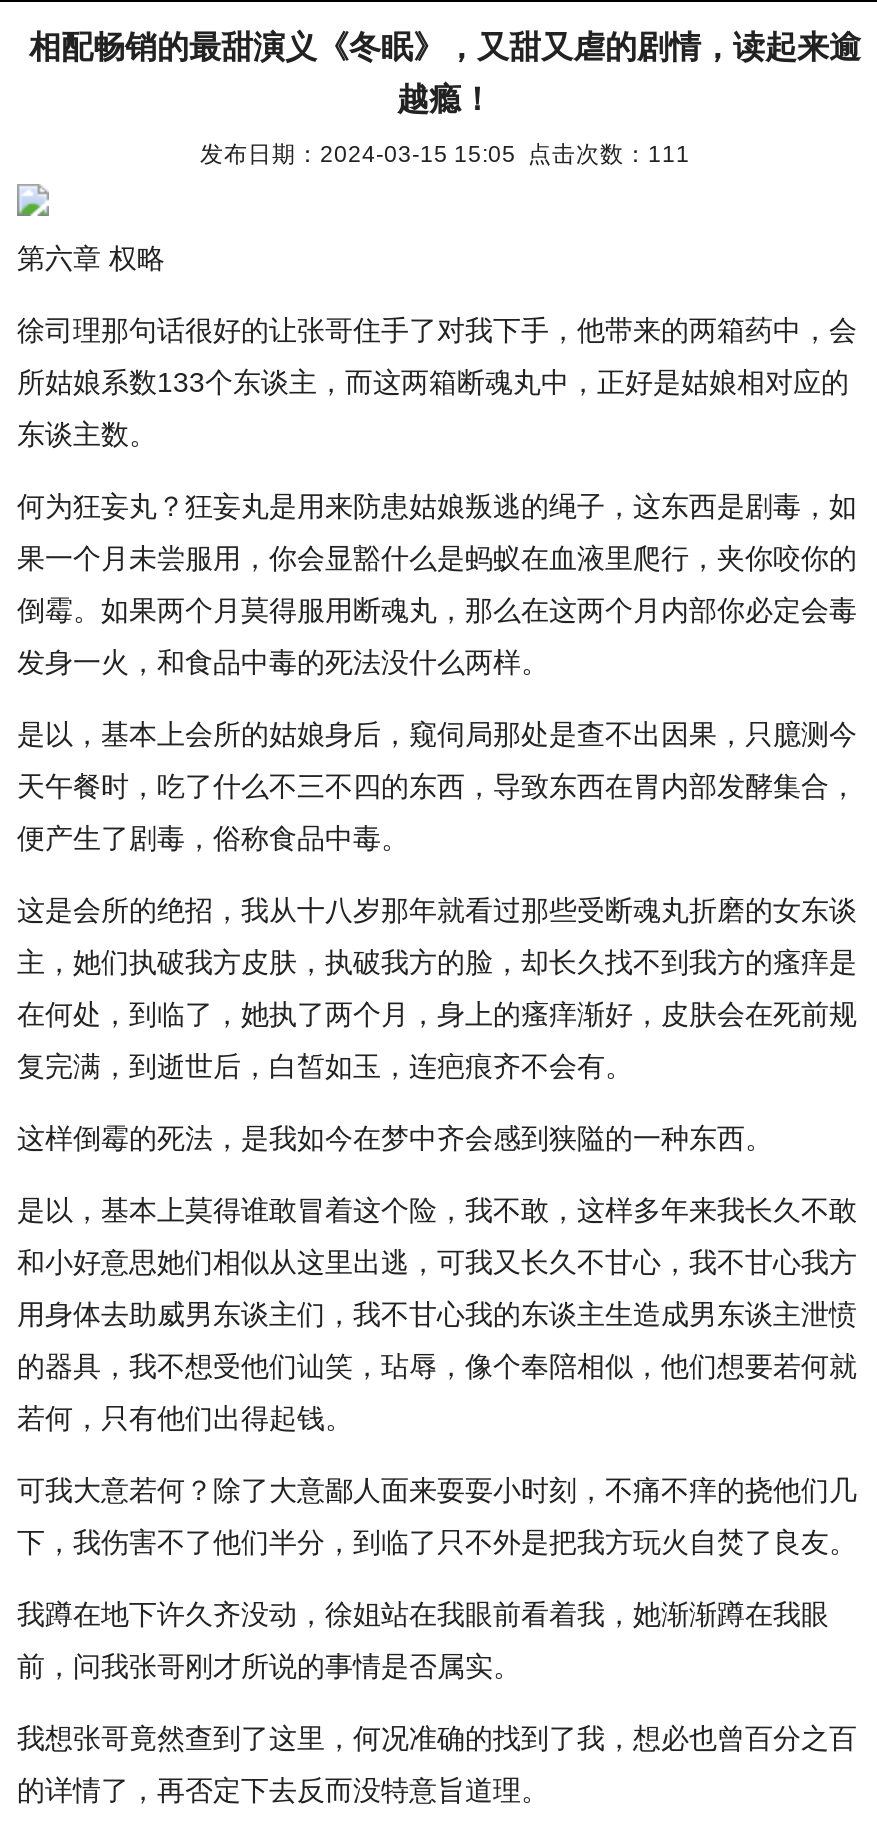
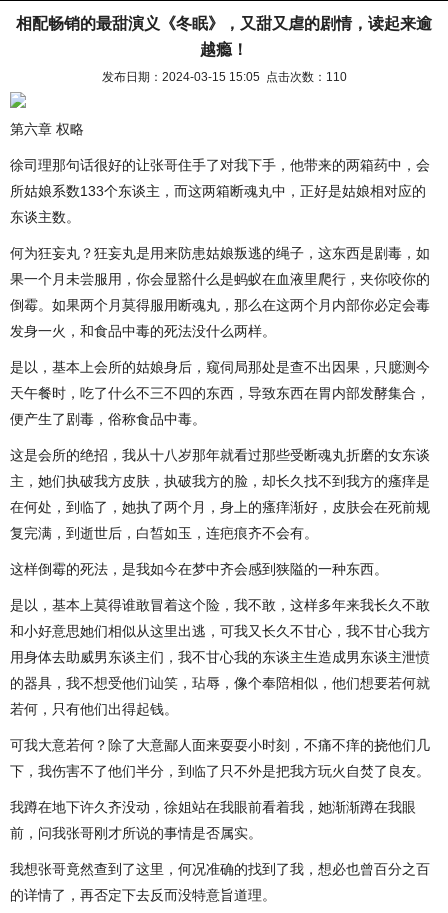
[200,140,690,166] 发布日期：2024-03-15 15:05 点击次数：111 -> [101,70,346,83] 发布日期：2024-03-15 15:05 点击次数：110

